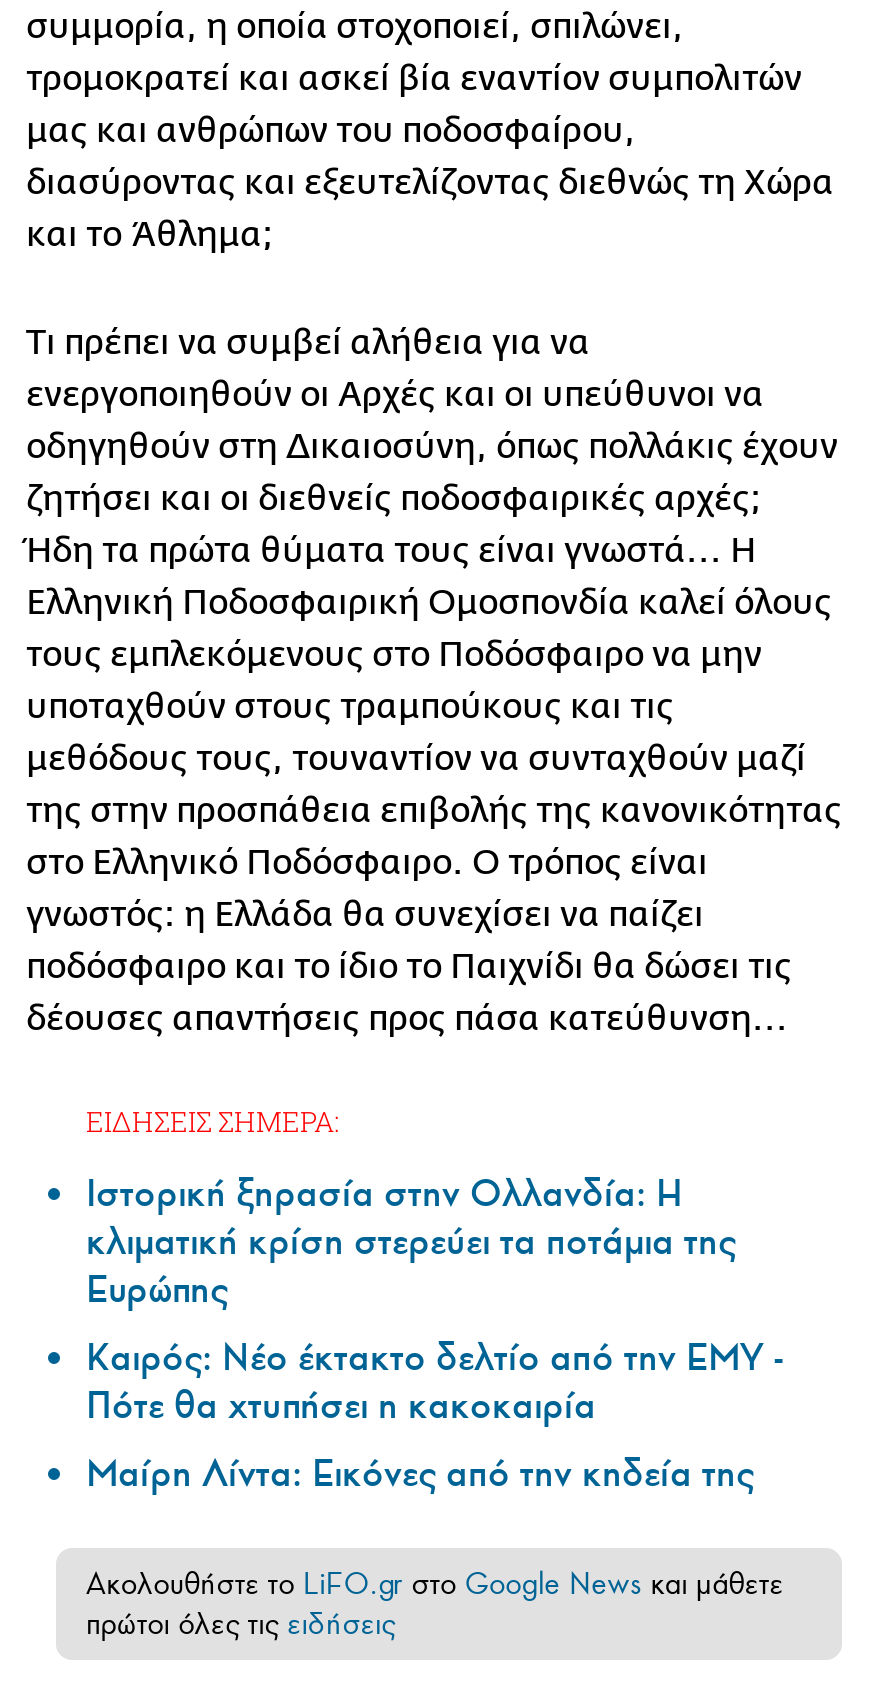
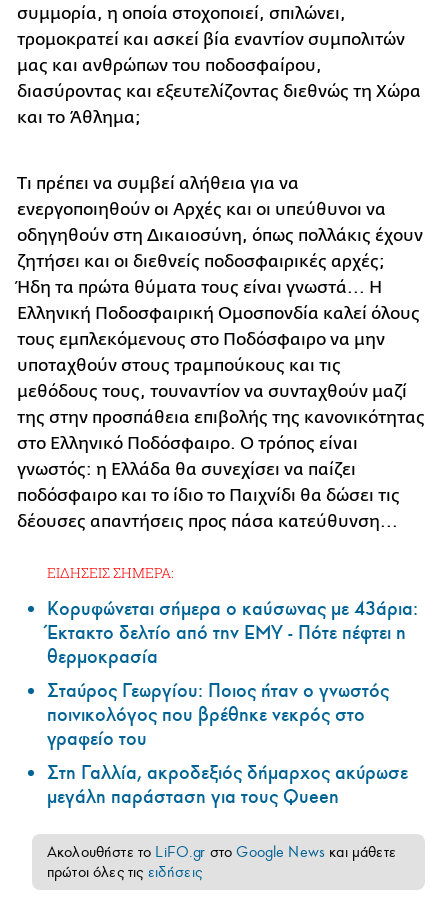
[86,1169,784,1497] Ιστορική ξηρασία στην Ολλανδία: Η | κλιματική κρίση στερεύει τα ποτάμια της | Ευρώπης | Καιρός: Νέο έκτακτο δελτίο από την ΕΜΥ - | Πότε θα χτυπήσει η κακοκαιρία | Μαίρη Λίντα: Εικόνες από την κηδεία της -> [47,597,418,809] Κορυφώνεται σήμερα ο καύσωνας με 43άρια: | Έκτακτο δελτίο από την ΕΜΥ - Πότε πέφτει η | θερμοκρασία | Σταύρος Γεωργίου: Ποιος ήταν ο γνωστός | ποινικολόγος που βρέθηκε νεκρός στο | γραφείο του | Στη Γαλλία, ακροδεξιός δήμαρχος ακύρωσε | μεγάλη παράσταση για τους Queen

